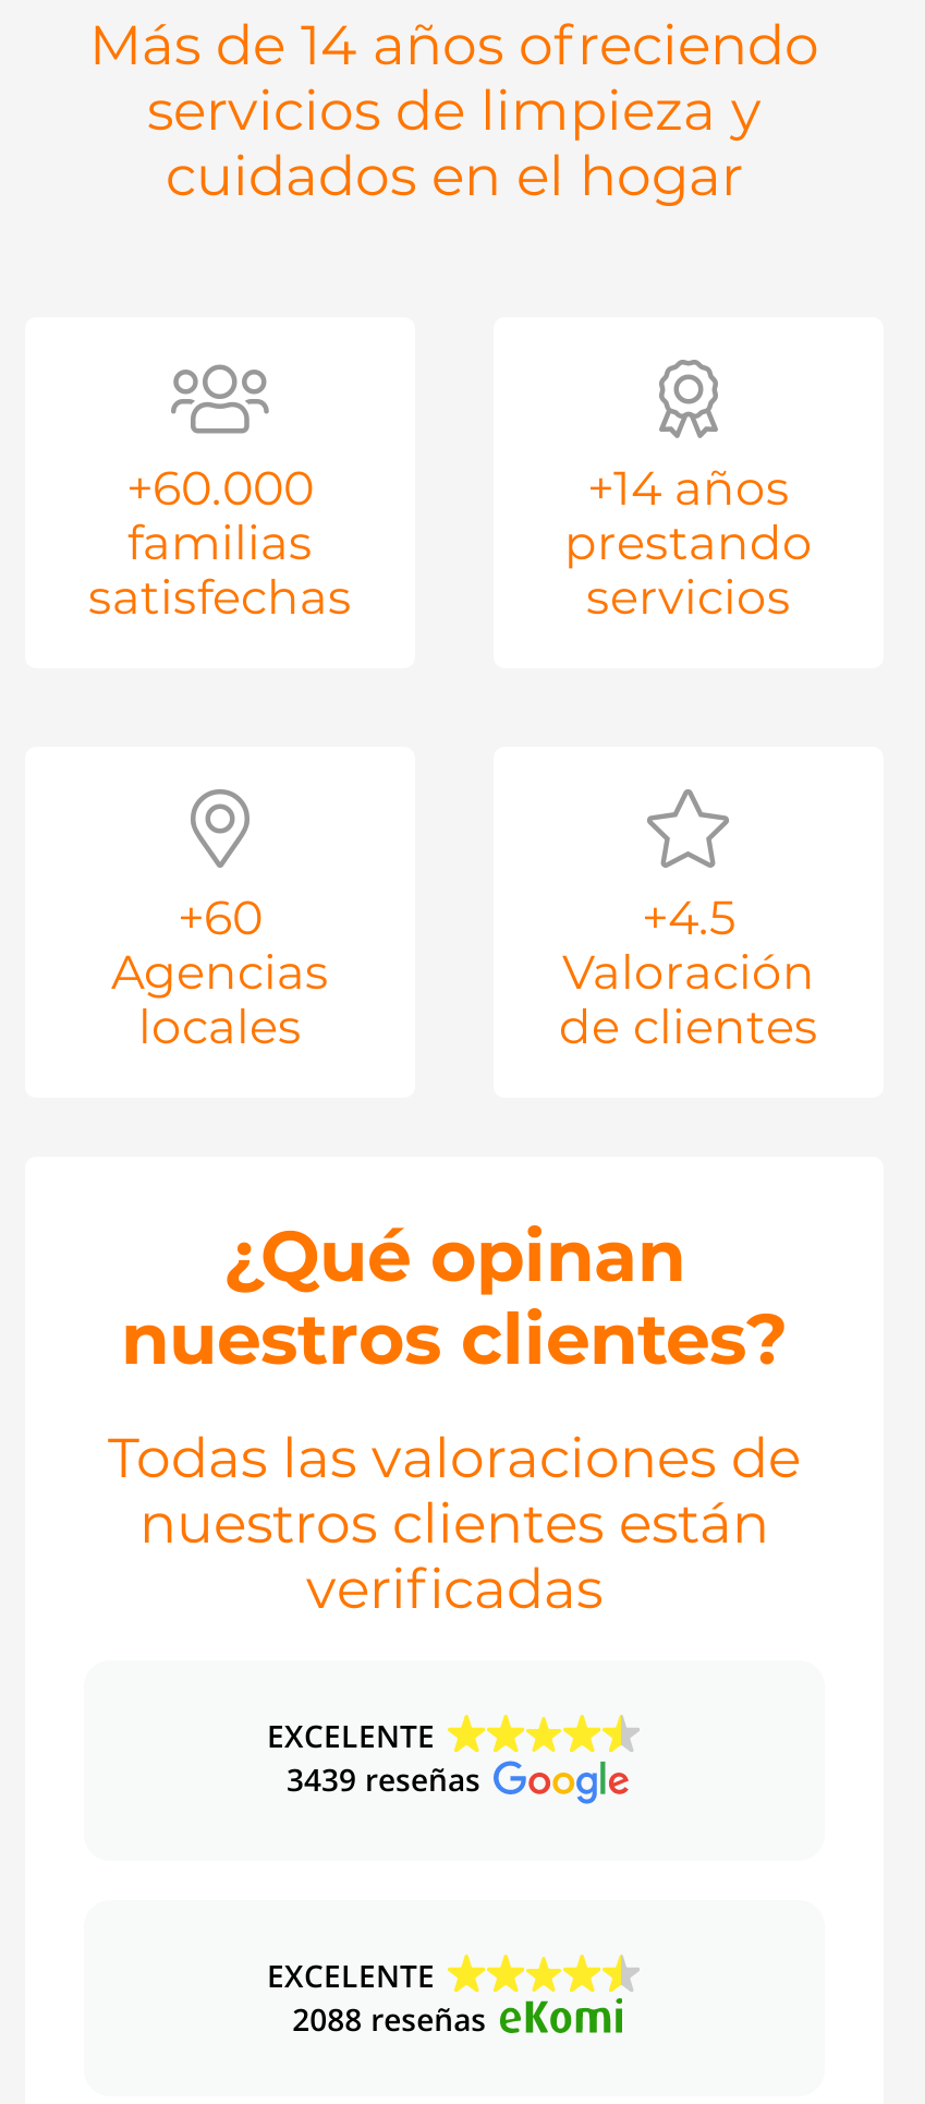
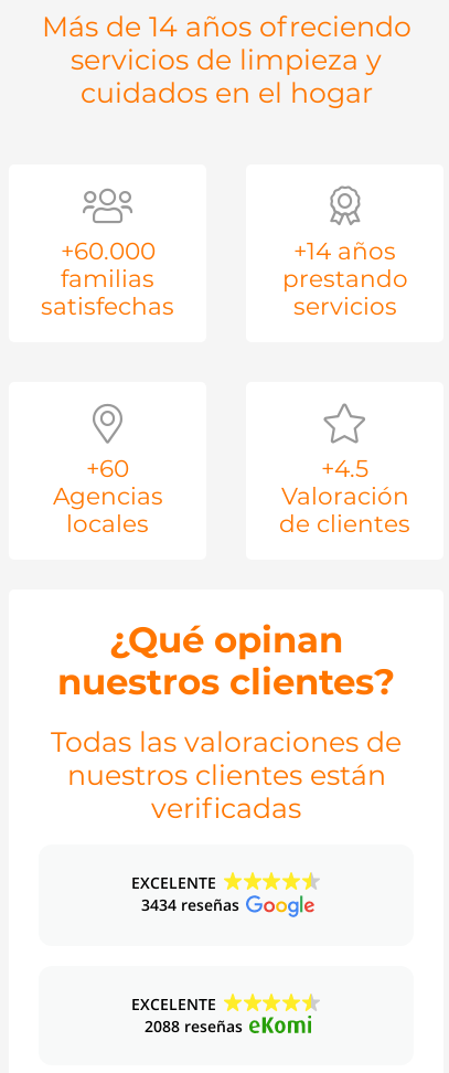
[287,1758,480,1799] 3439 reseñas -> [141,894,239,915] 3434 reseñas

